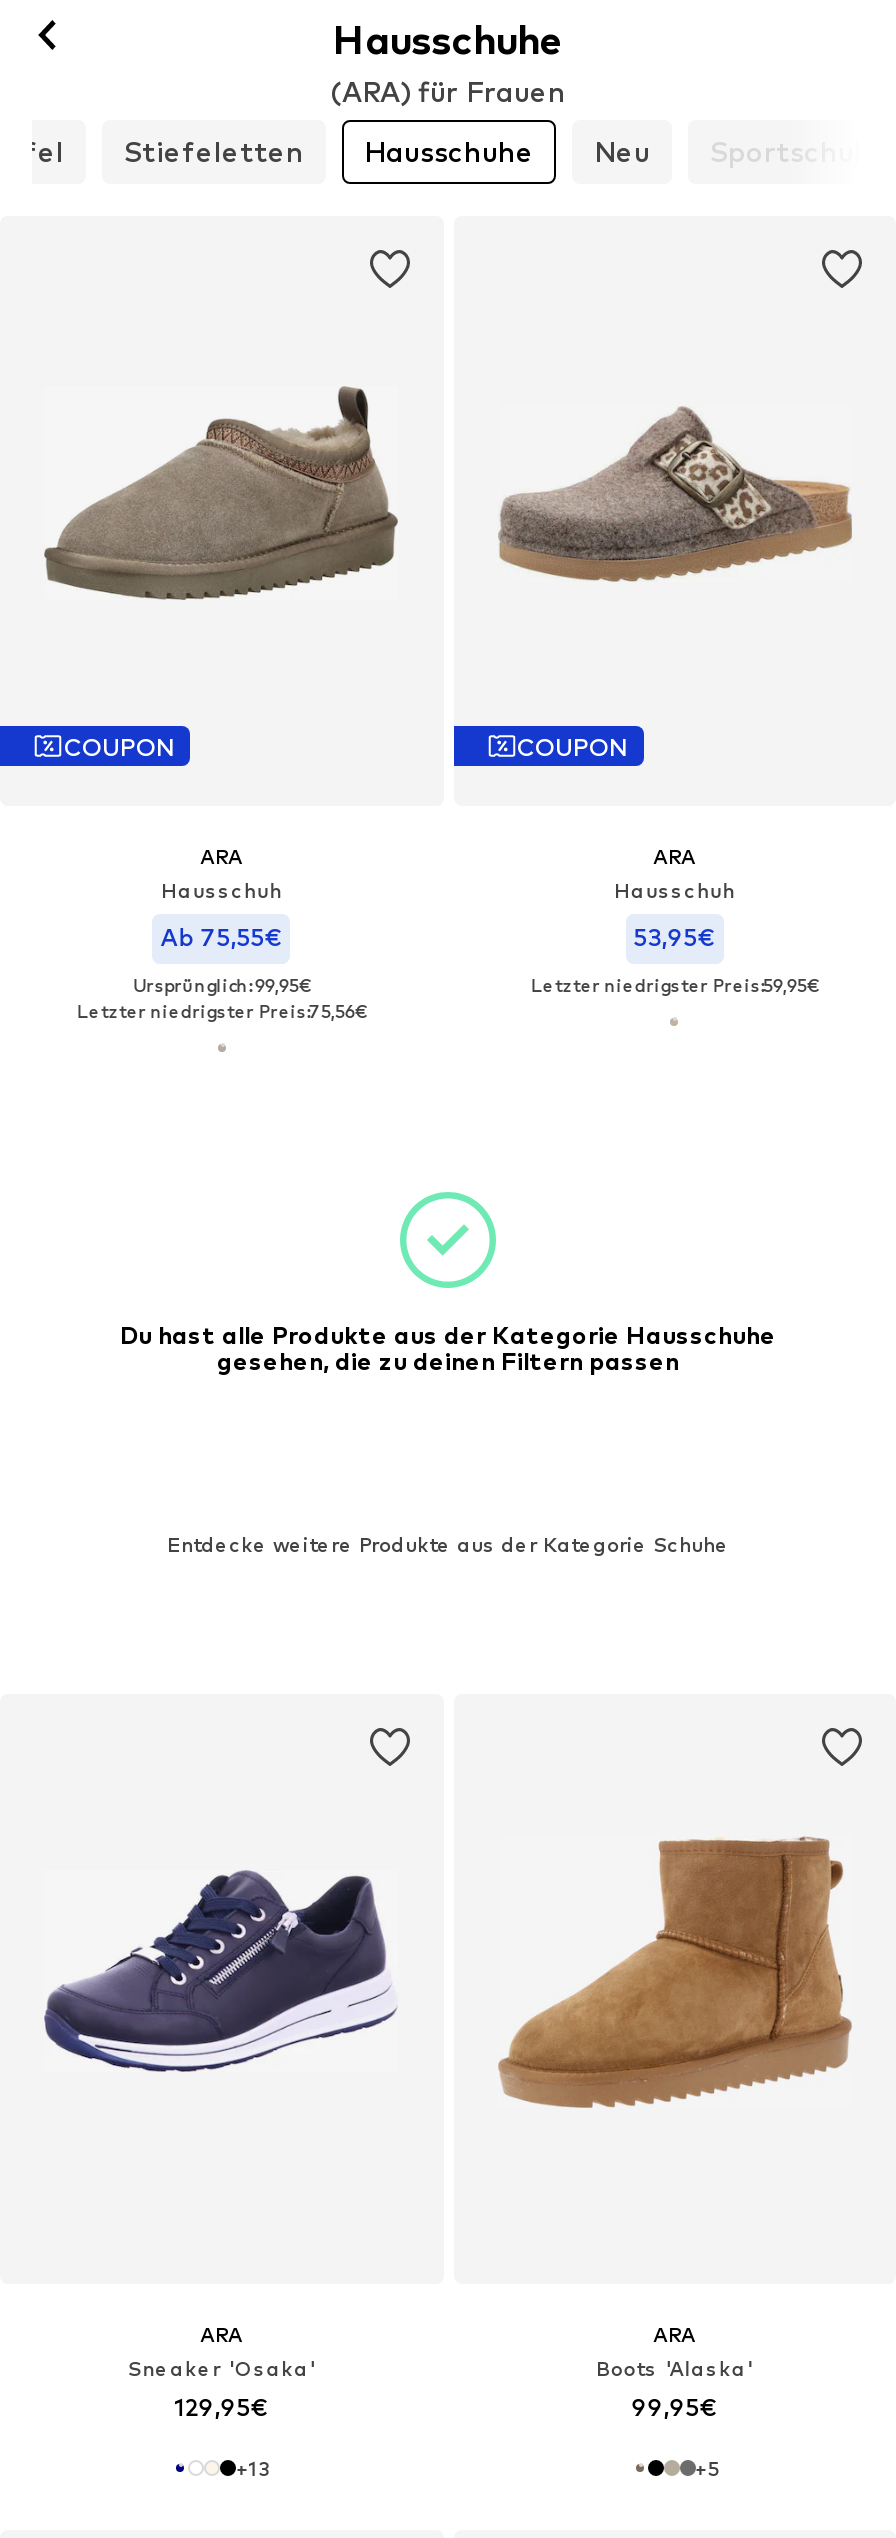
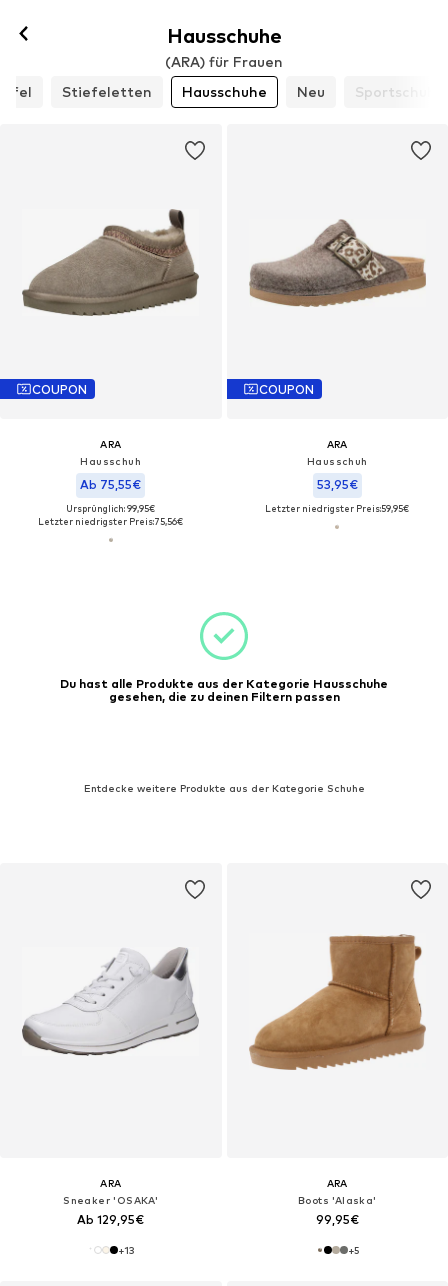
[44,1864,396,2078] [image] -> [22,947,199,1057] [image]
[128,2356,316,2422] Sneaker 'Osaka' | 129,95€ -> [63,1194,158,1227] Sneaker 'OSAKA' | Ab 129,95€

